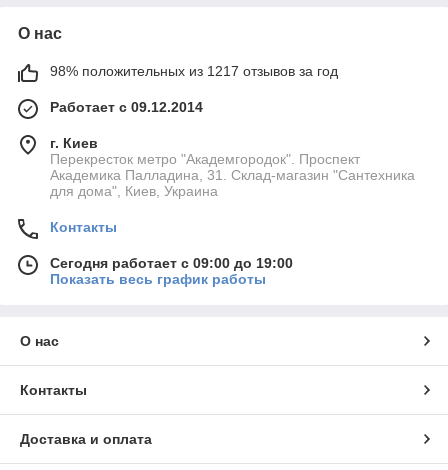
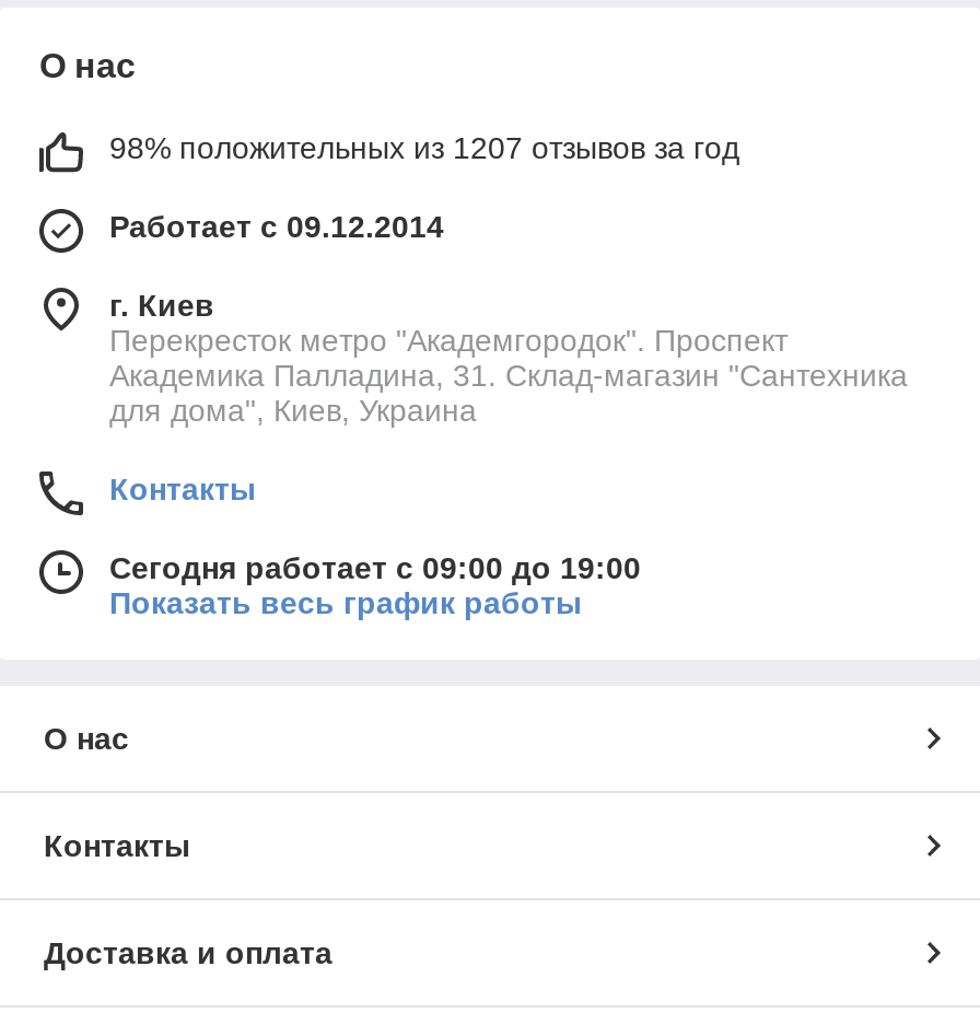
[50,63,338,79] 98% положительных из 1217 отзывов за год -> [109,130,739,165] 98% положительных из 1207 отзывов за год

